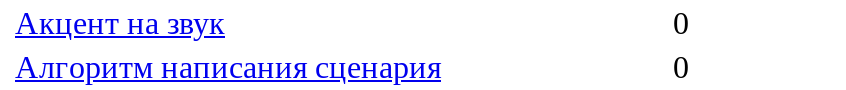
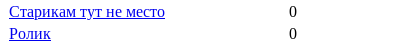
[15,6,225,40] Акцент на звук -> [9,3,165,20] Старикам тут не место
[15,50,441,84] Алгоритм написания сценария -> [9,25,51,42] Ролик

